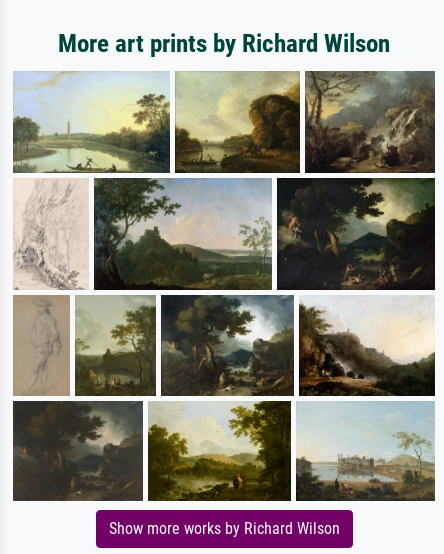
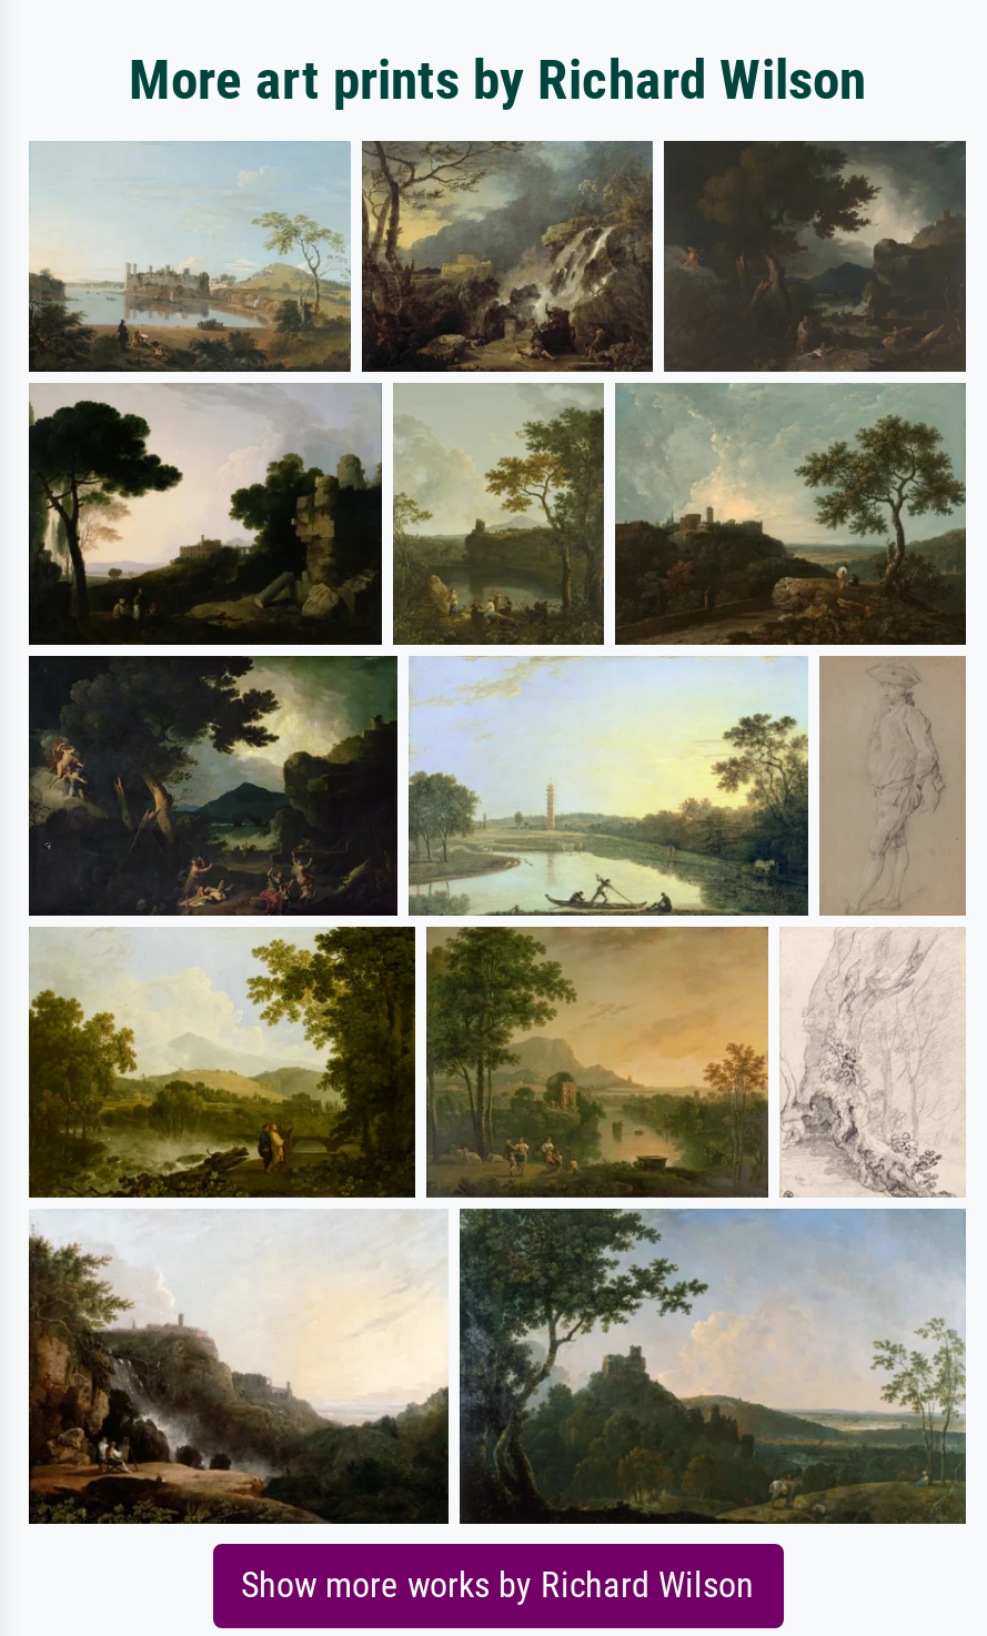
[13,71,435,502] [image] -> [27,139,968,1526] [image]

